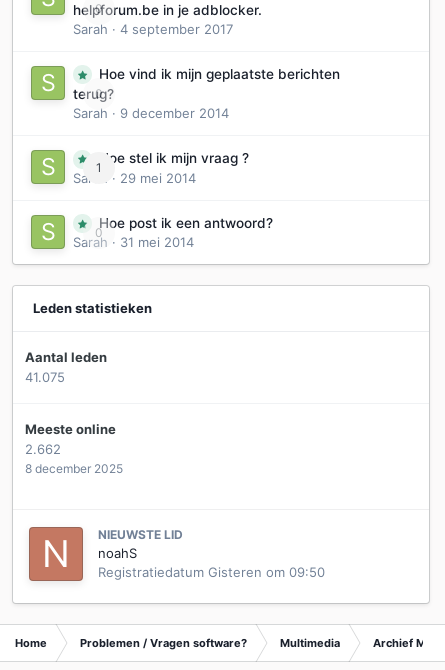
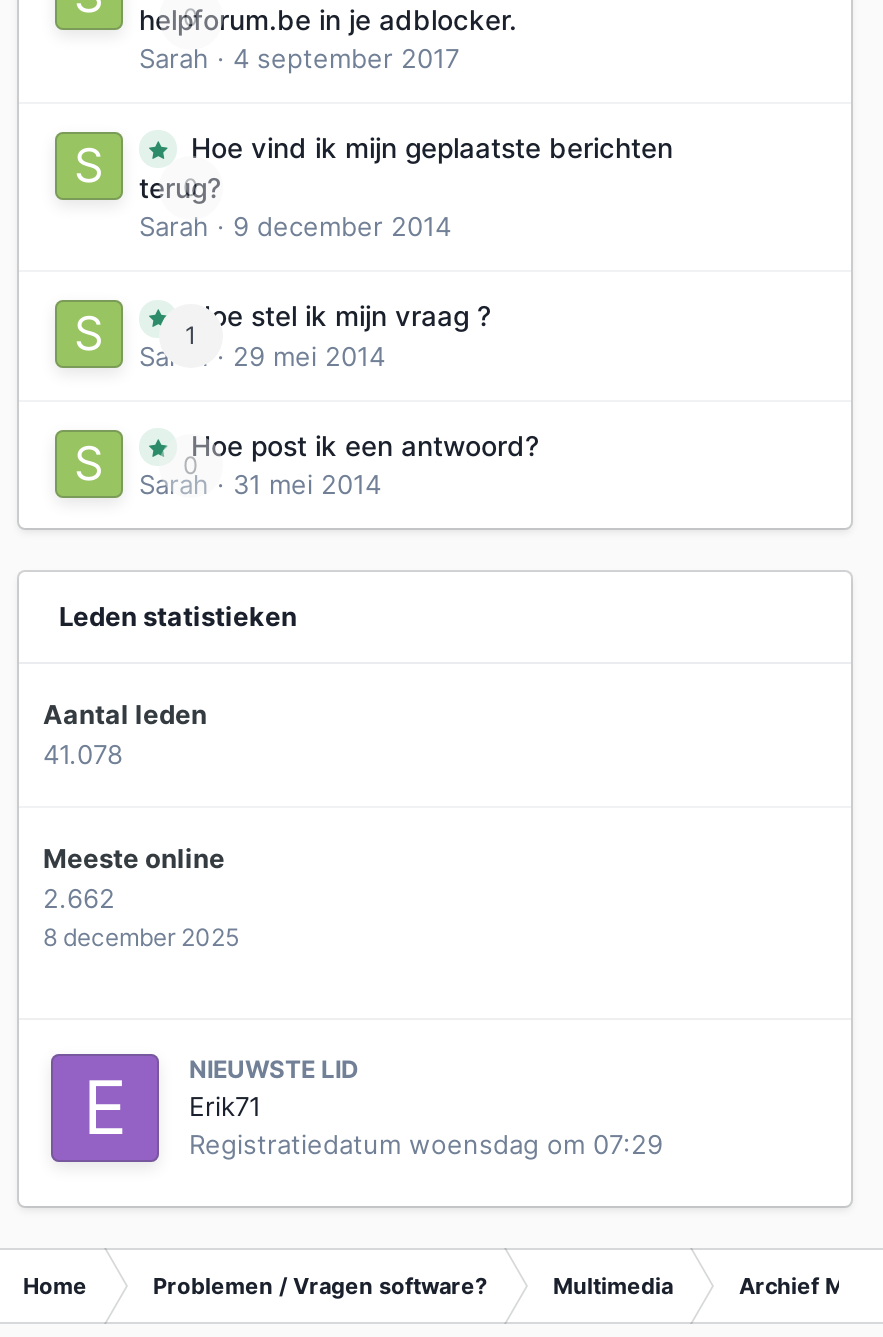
[25,369,65,385] 41.075 -> [43,739,123,771] 41.078
[28,526,325,582] [image] | noahS | Registratiedatum Gisteren om 09:50 -> [49,1052,663,1164] [image] | Erik71 | Registratiedatum woensdag om 07:29

